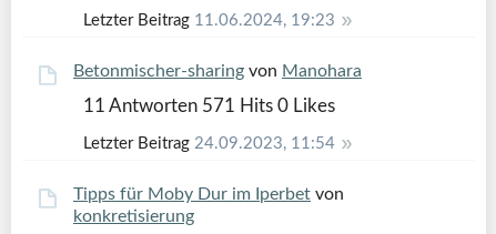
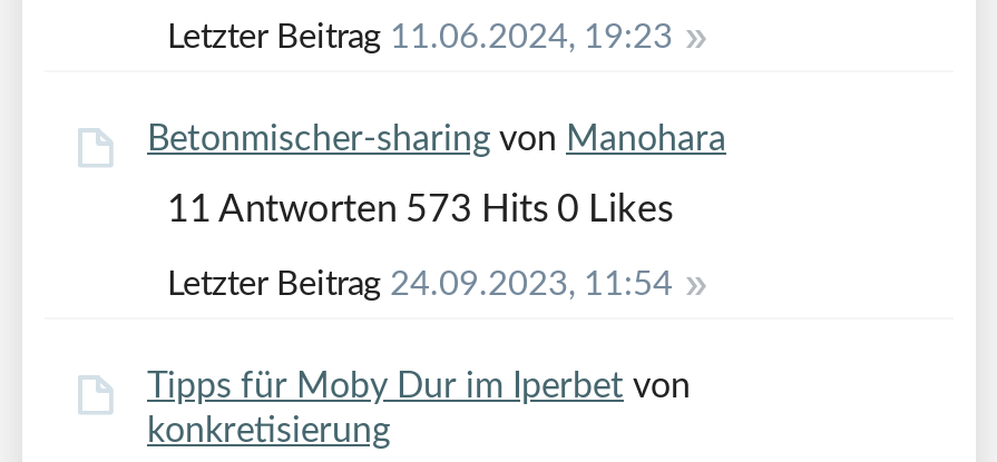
[83,96,335,115] 11 Antworten 571 Hits 0 Likes -> [167,190,673,228] 11 Antworten 573 Hits 0 Likes

